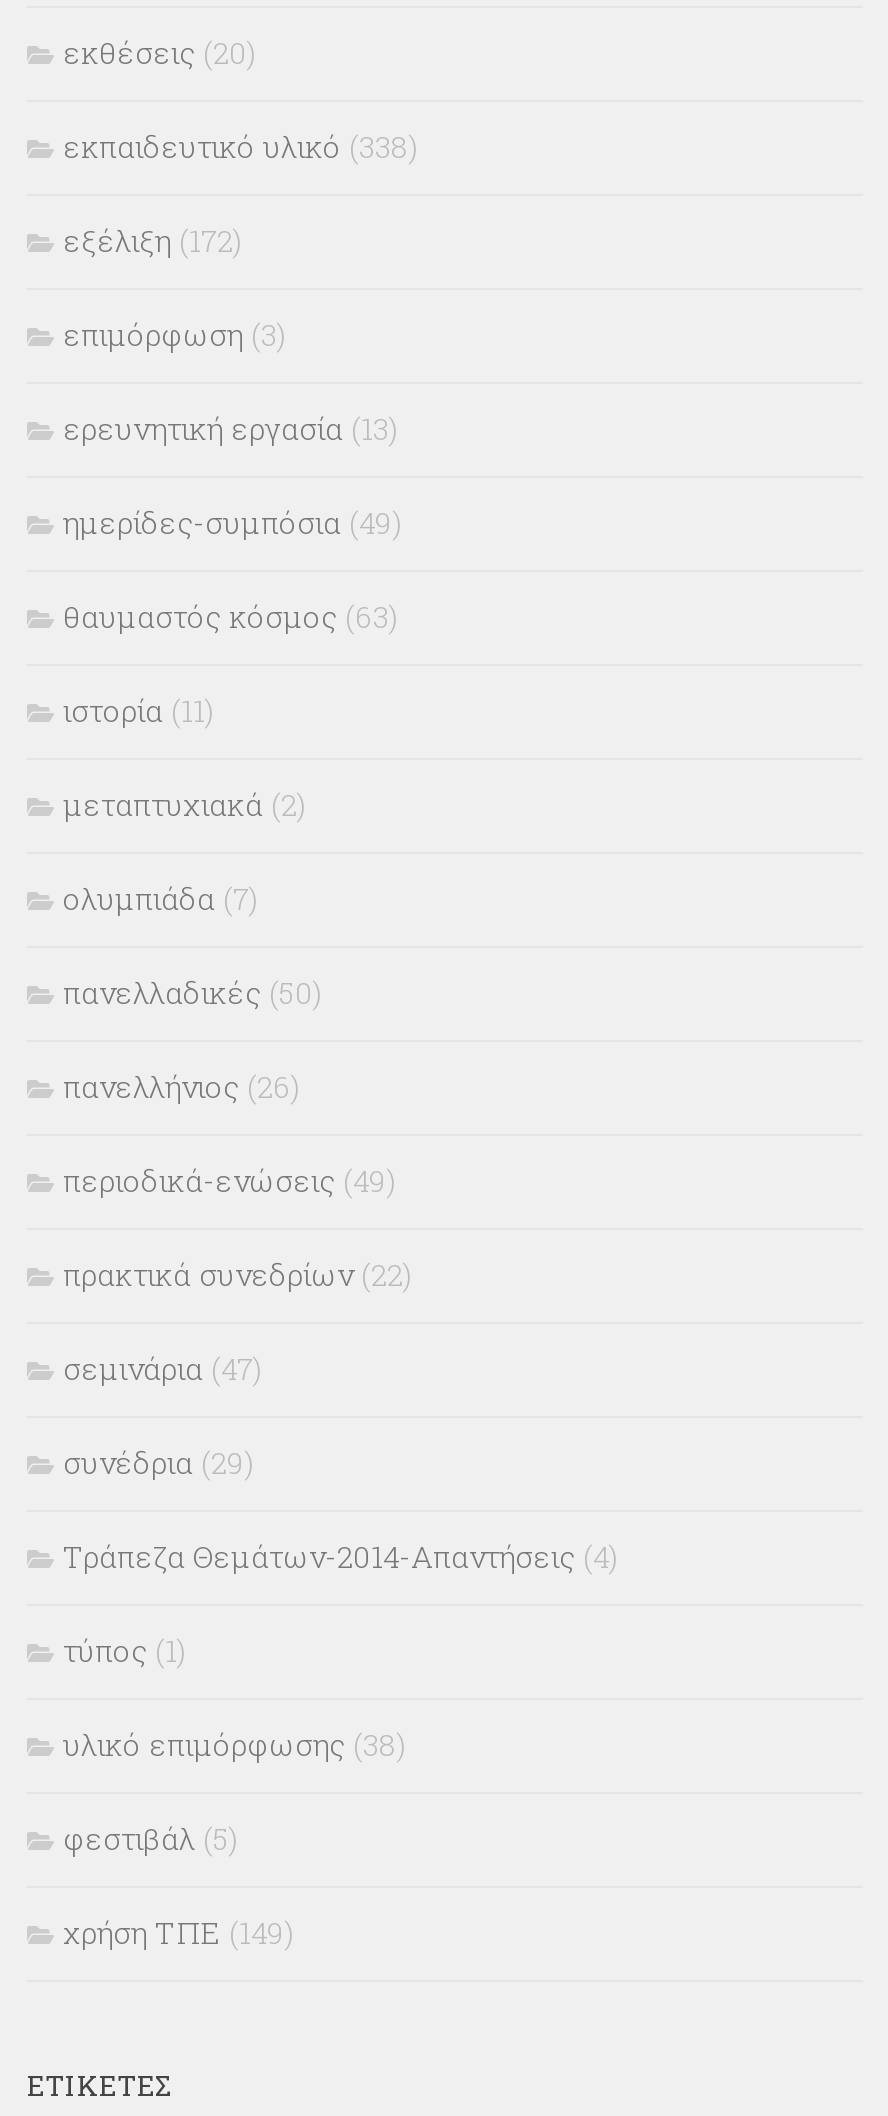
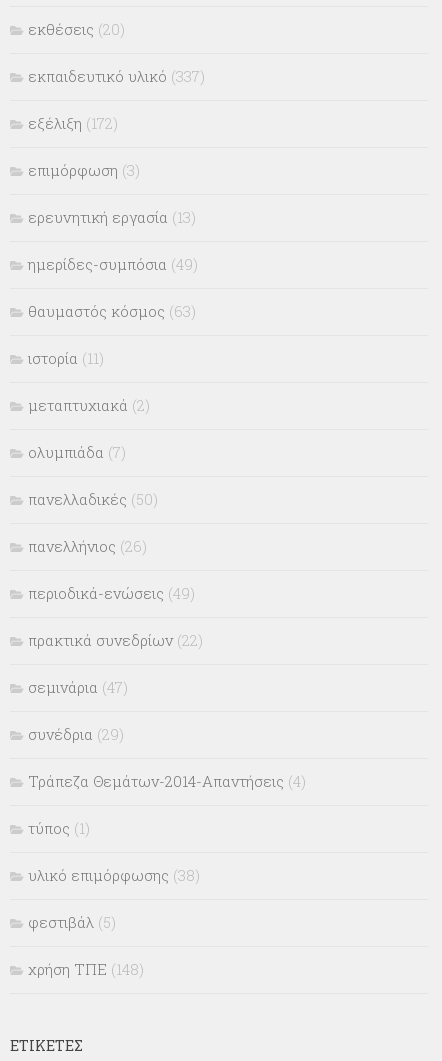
[63,126,419,166] εκπαιδευτικό υλικό (338) -> [28,66,205,86] εκπαιδευτικό υλικό (337)
[63,1912,295,1952] χρήση ΤΠΕ (149) -> [28,959,144,979] χρήση ΤΠΕ (148)

